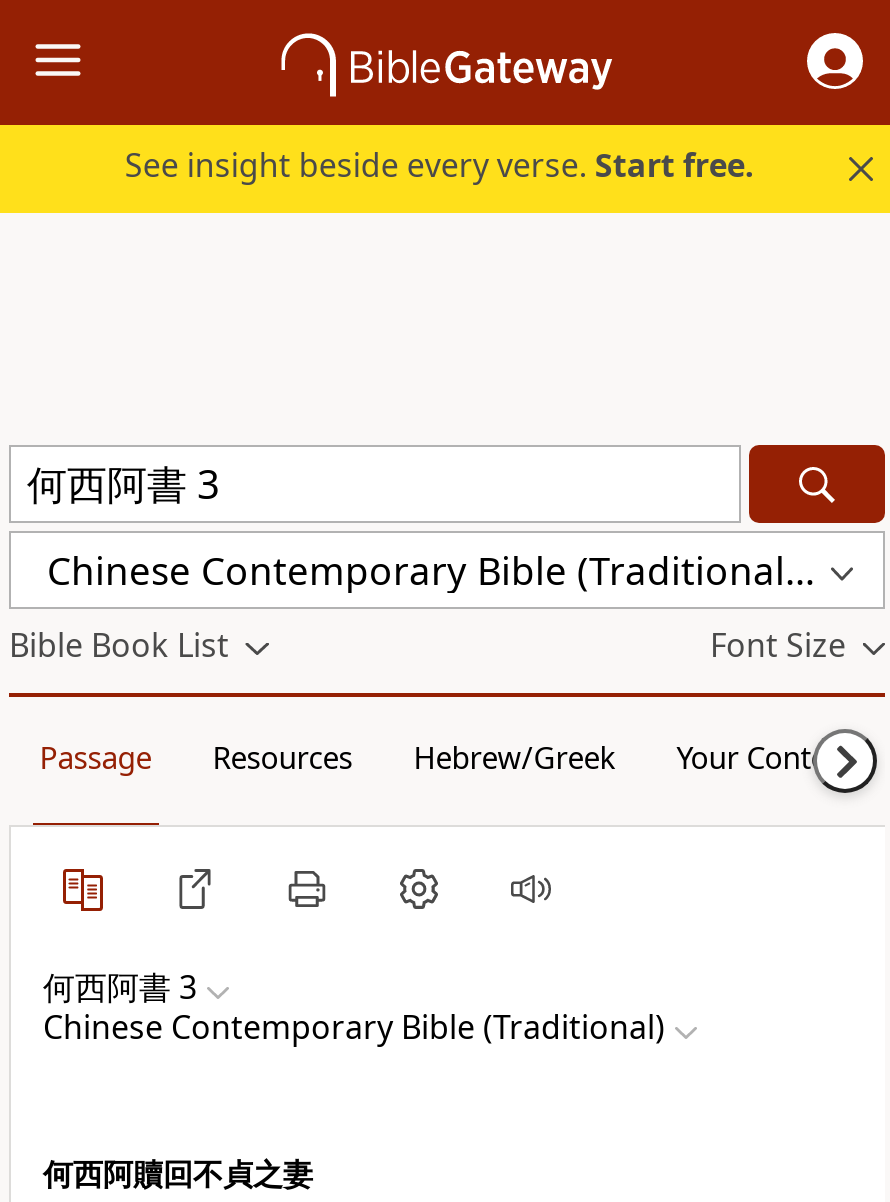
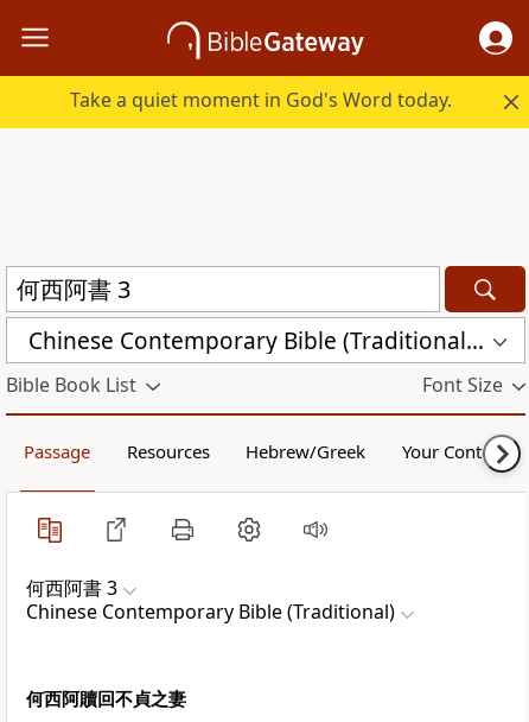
[125,143,755,187] See insight beside every verse. Start free. -> [70,87,452,113] Take a quiet moment in God's Word today.

